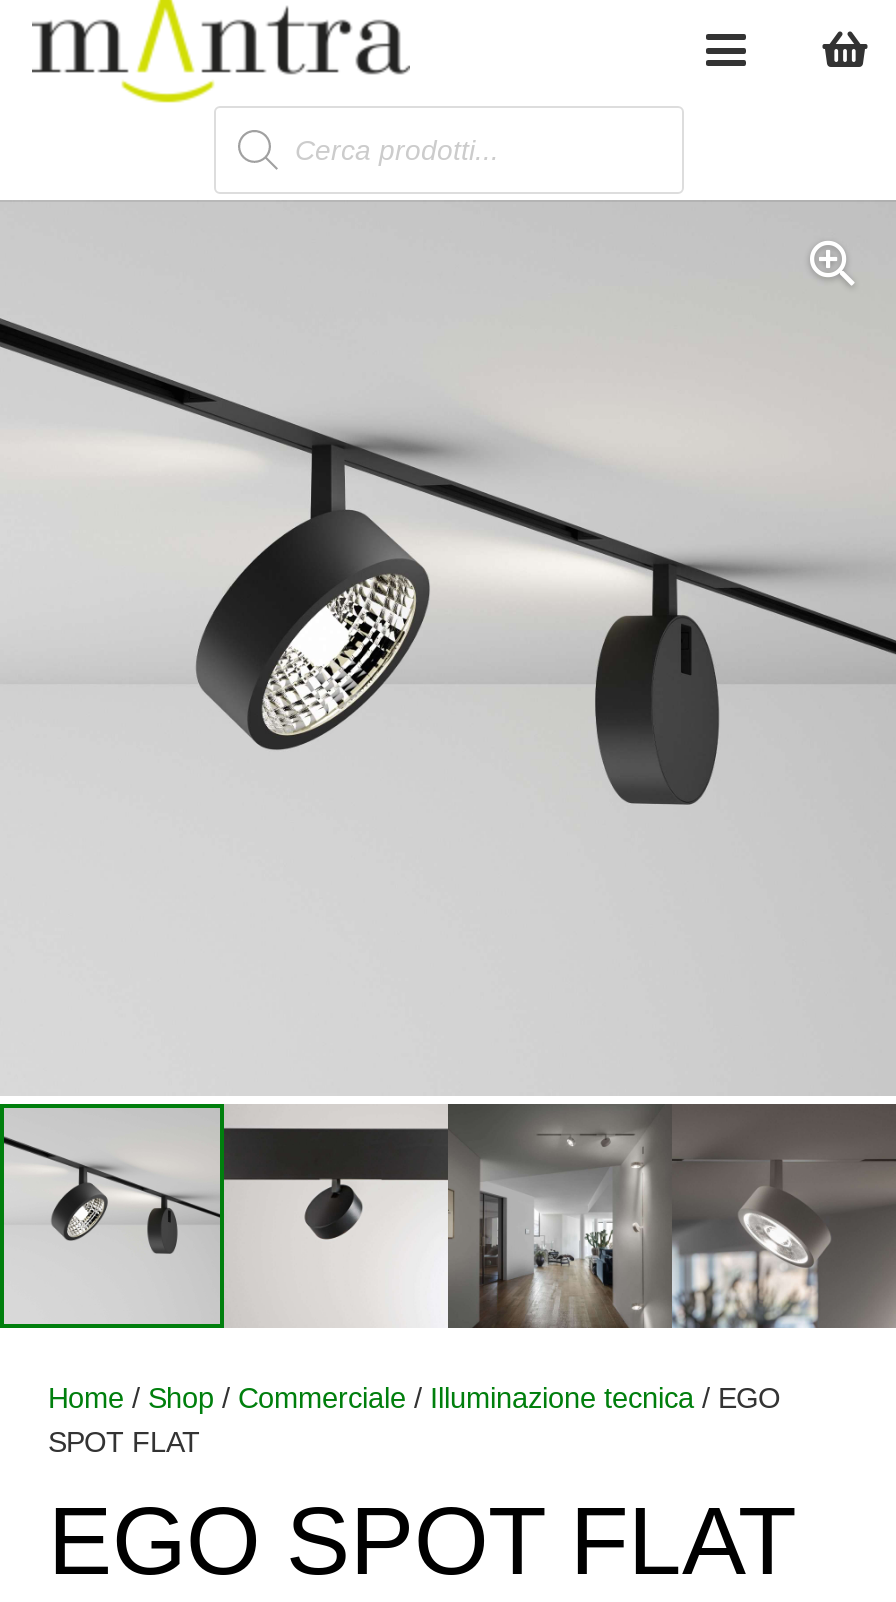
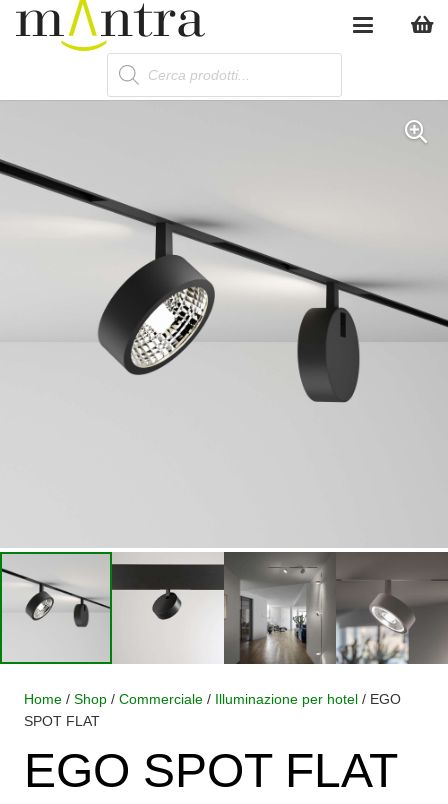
[48,1382,780,1414] Home / Shop / Commerciale / Illuminazione tecnica / EGO -> [24,691,401,707] Home / Shop / Commerciale / Illuminazione per hotel / EGO

